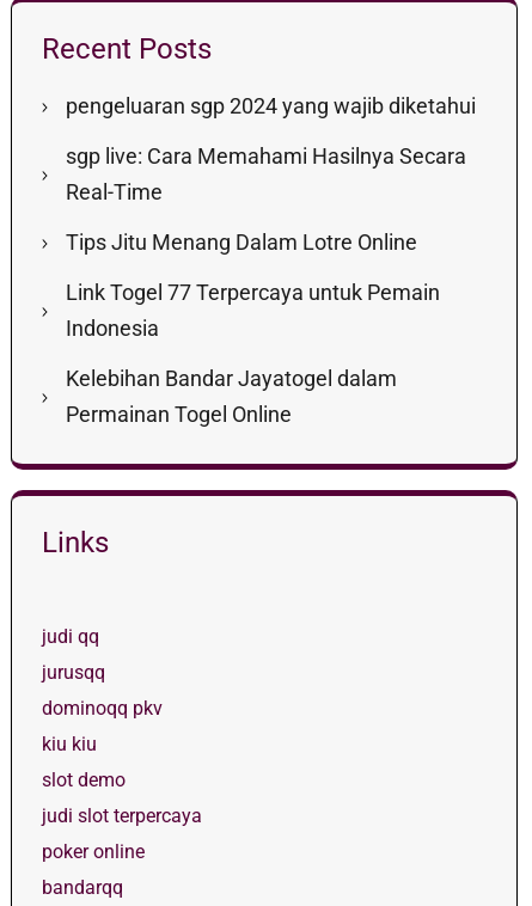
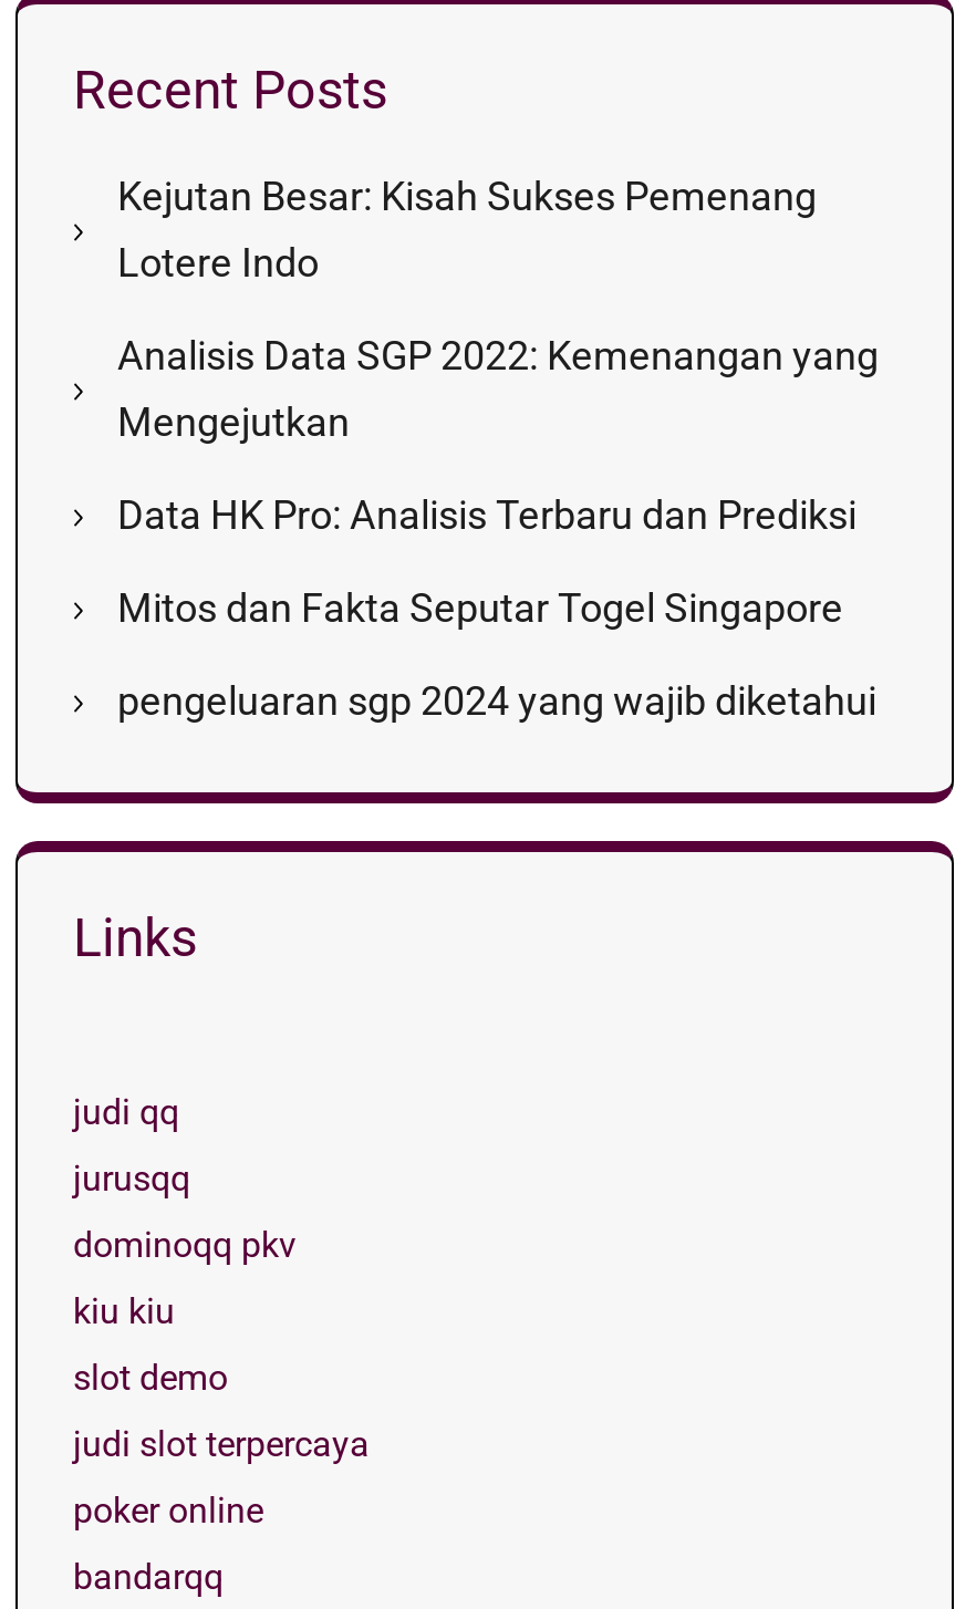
none -> [117,173,879,631] Kejutan Besar: Kisah Sukses Pemenang | Lotere Indo | Analisis Data SGP 2022: Kemenangan yang | Mengejutkan | Data HK Pro: Analisis Terbaru dan Prediksi | Mitos dan Fakta Seputar Togel Singapore
moved [66,93,476,118] -> [117,677,876,724]: pengeluaran sgp 2024 yang wajib diketahui
[66,143,466,427] sgp live: Cara Memahami Hasilnya Secara | Real-Time | Tips Jitu Menang Dalam Lotre Online | Link Togel 77 Terpercaya untuk Pemain | Indonesia | Kelebihan Bandar Jayatogel dalam | Permainan Togel Online -> none

